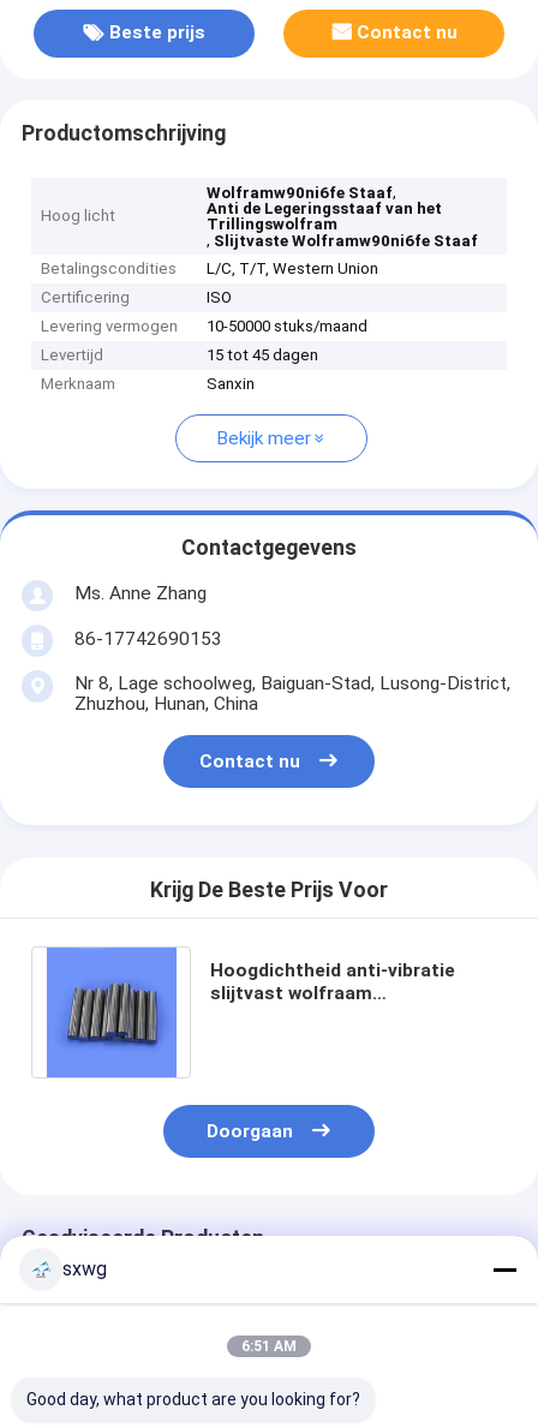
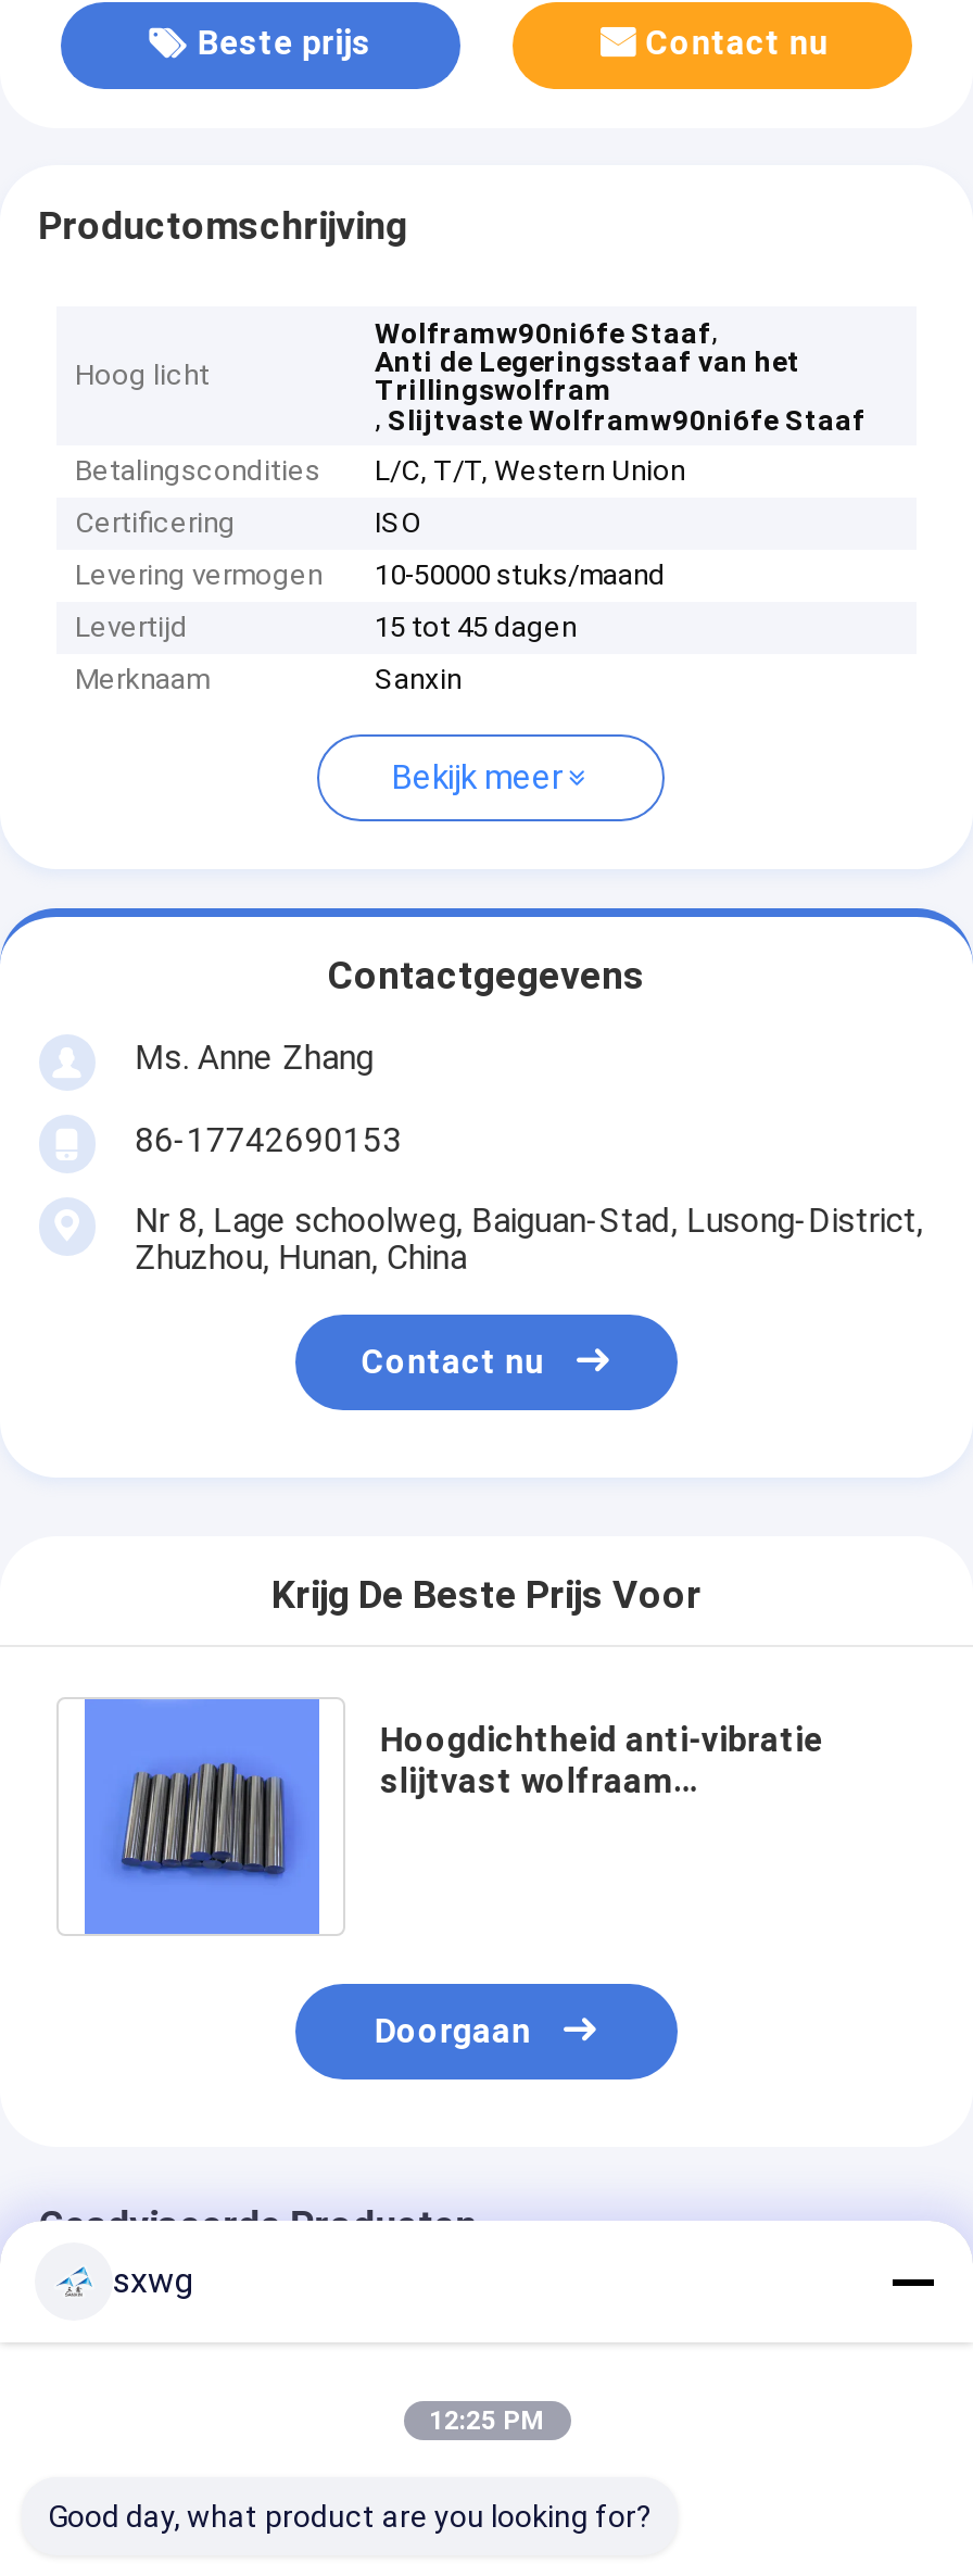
[241,1338,297,1355] 6:51 AM -> [429,2405,544,2436] 12:25 PM

